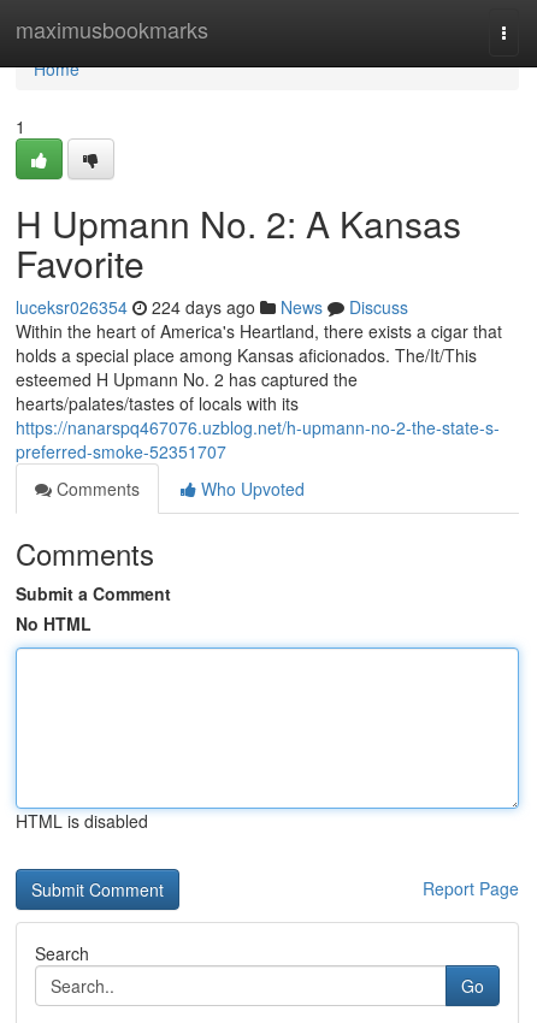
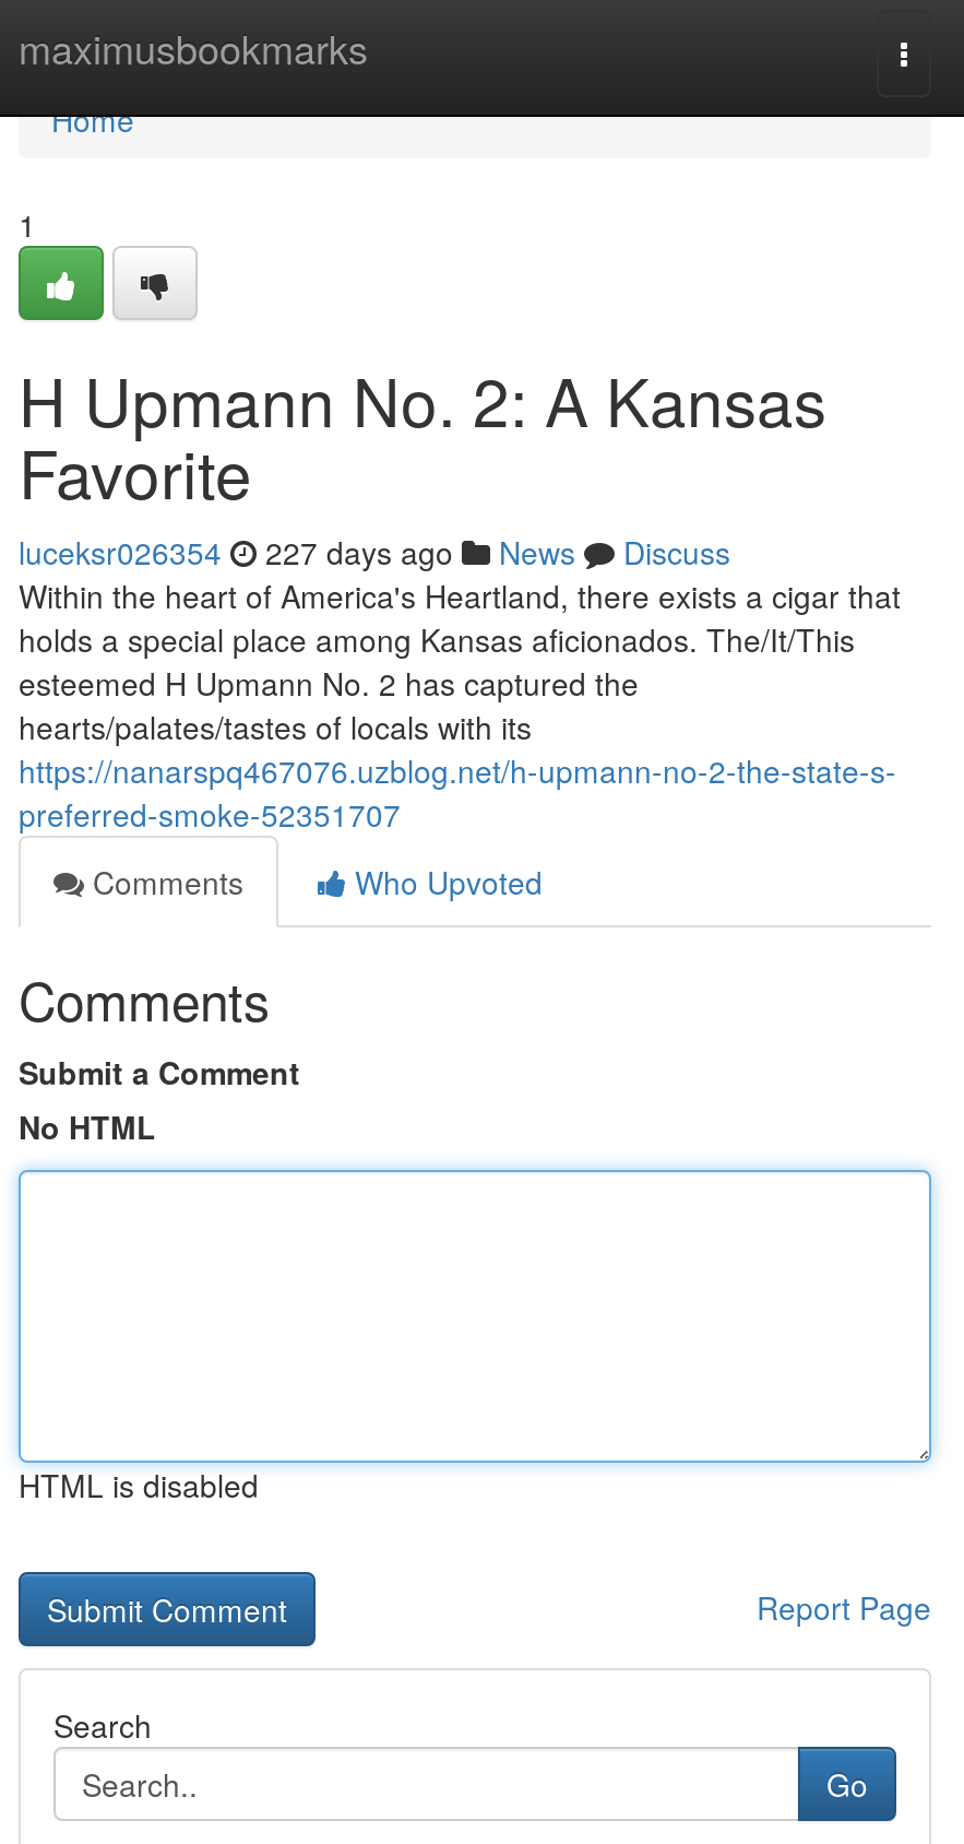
[16,295,408,319] luceksr026354 224 days ago News Discuss -> [19,530,730,574] luceksr026354 227 days ago News Discuss

